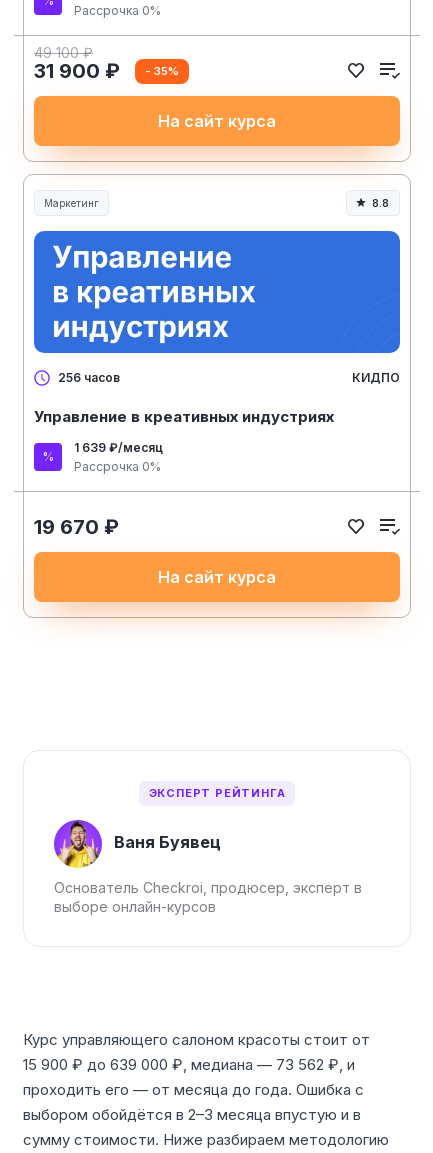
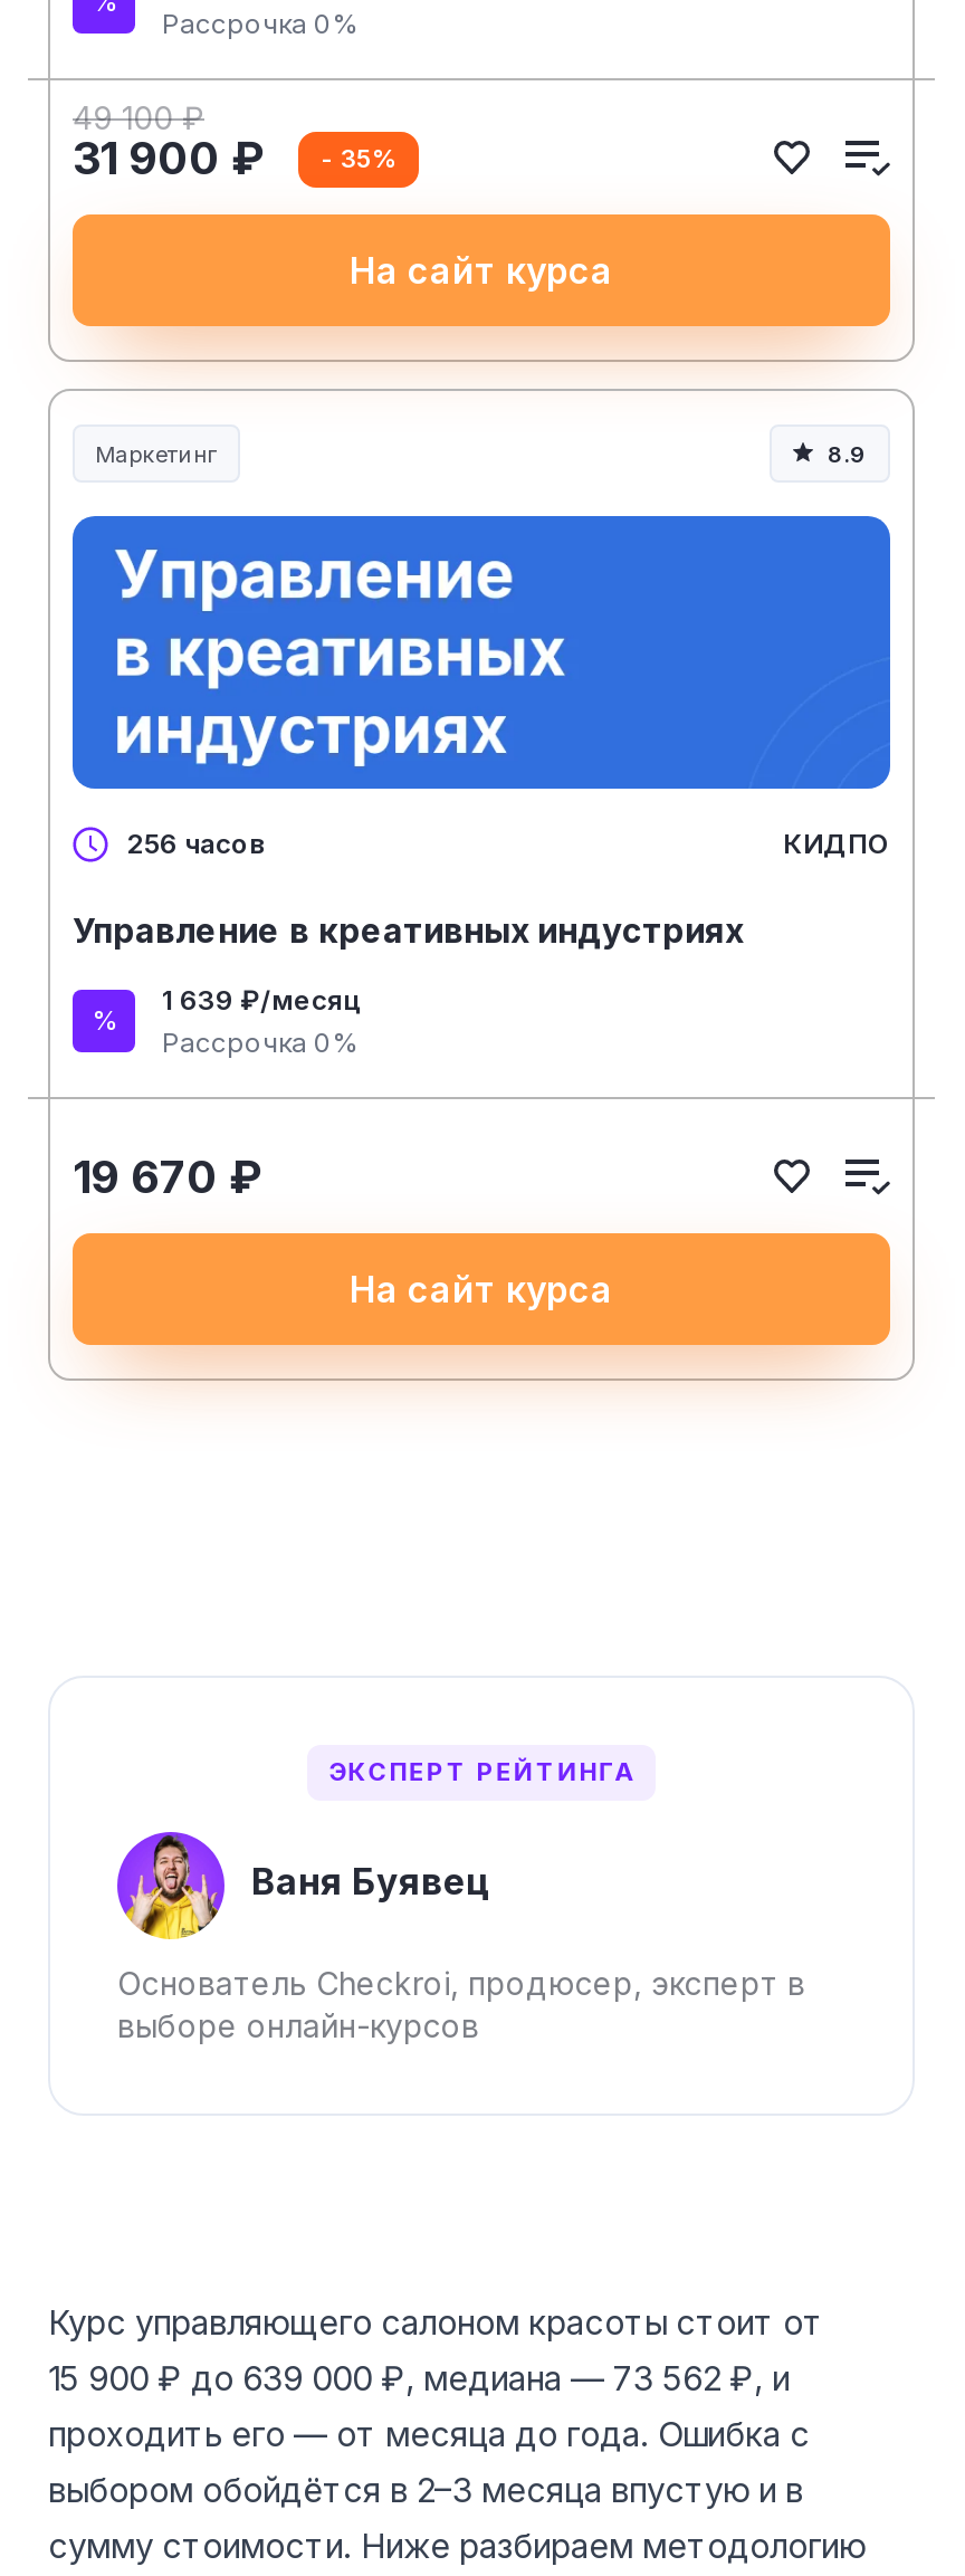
[372,197,389,209] 8.8 -> [828,440,866,467] 8.9

